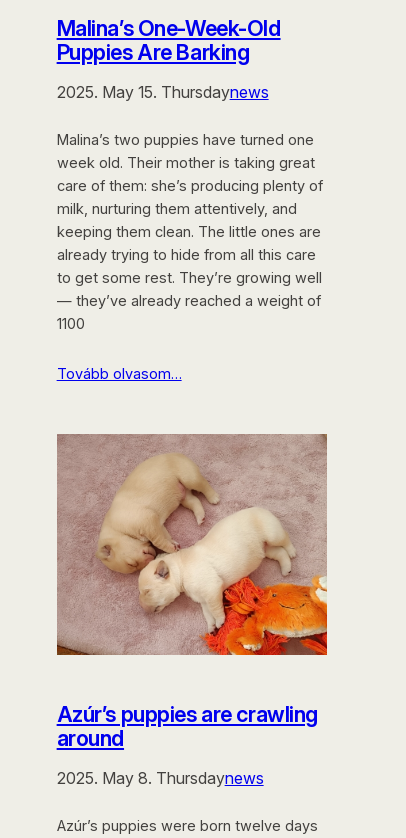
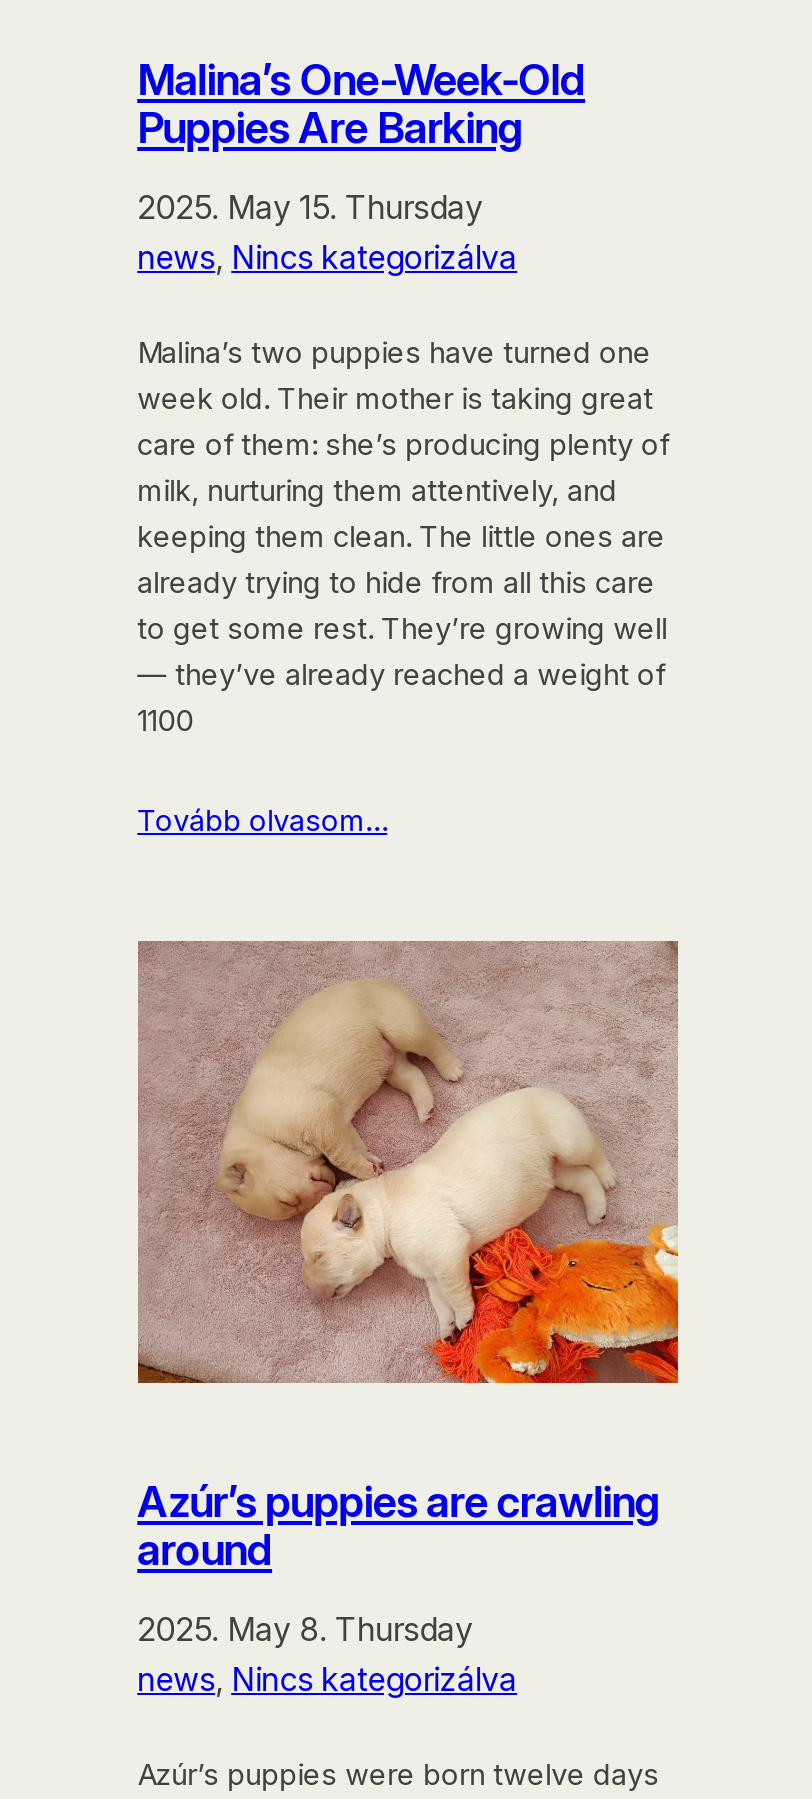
[57,82,269,102] 2025. May 15. Thursdaynews -> [137,186,517,276] 2025. May 15. Thursday | news, Nincs kategorizálva
[57,768,264,788] 2025. May 8. Thursdaynews -> [137,1609,517,1699] 2025. May 8. Thursday | news, Nincs kategorizálva

